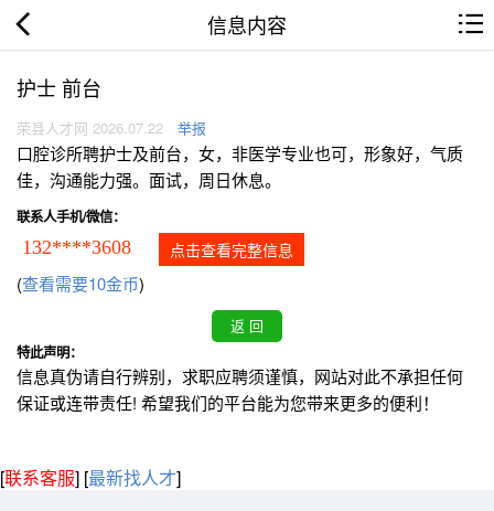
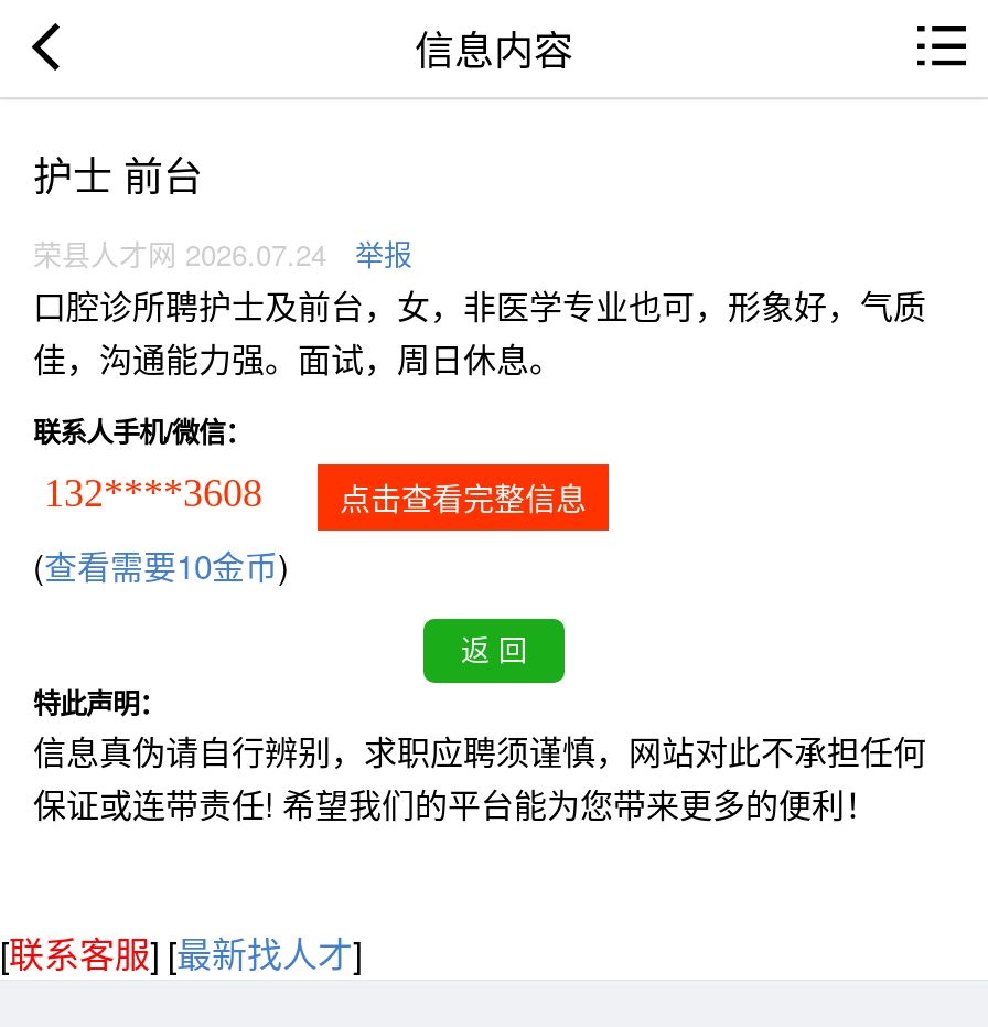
[17,117,206,138] 荣县人才网 2026.07.22 举报 -> [33,233,412,275] 荣县人才网 2026.07.24 举报

